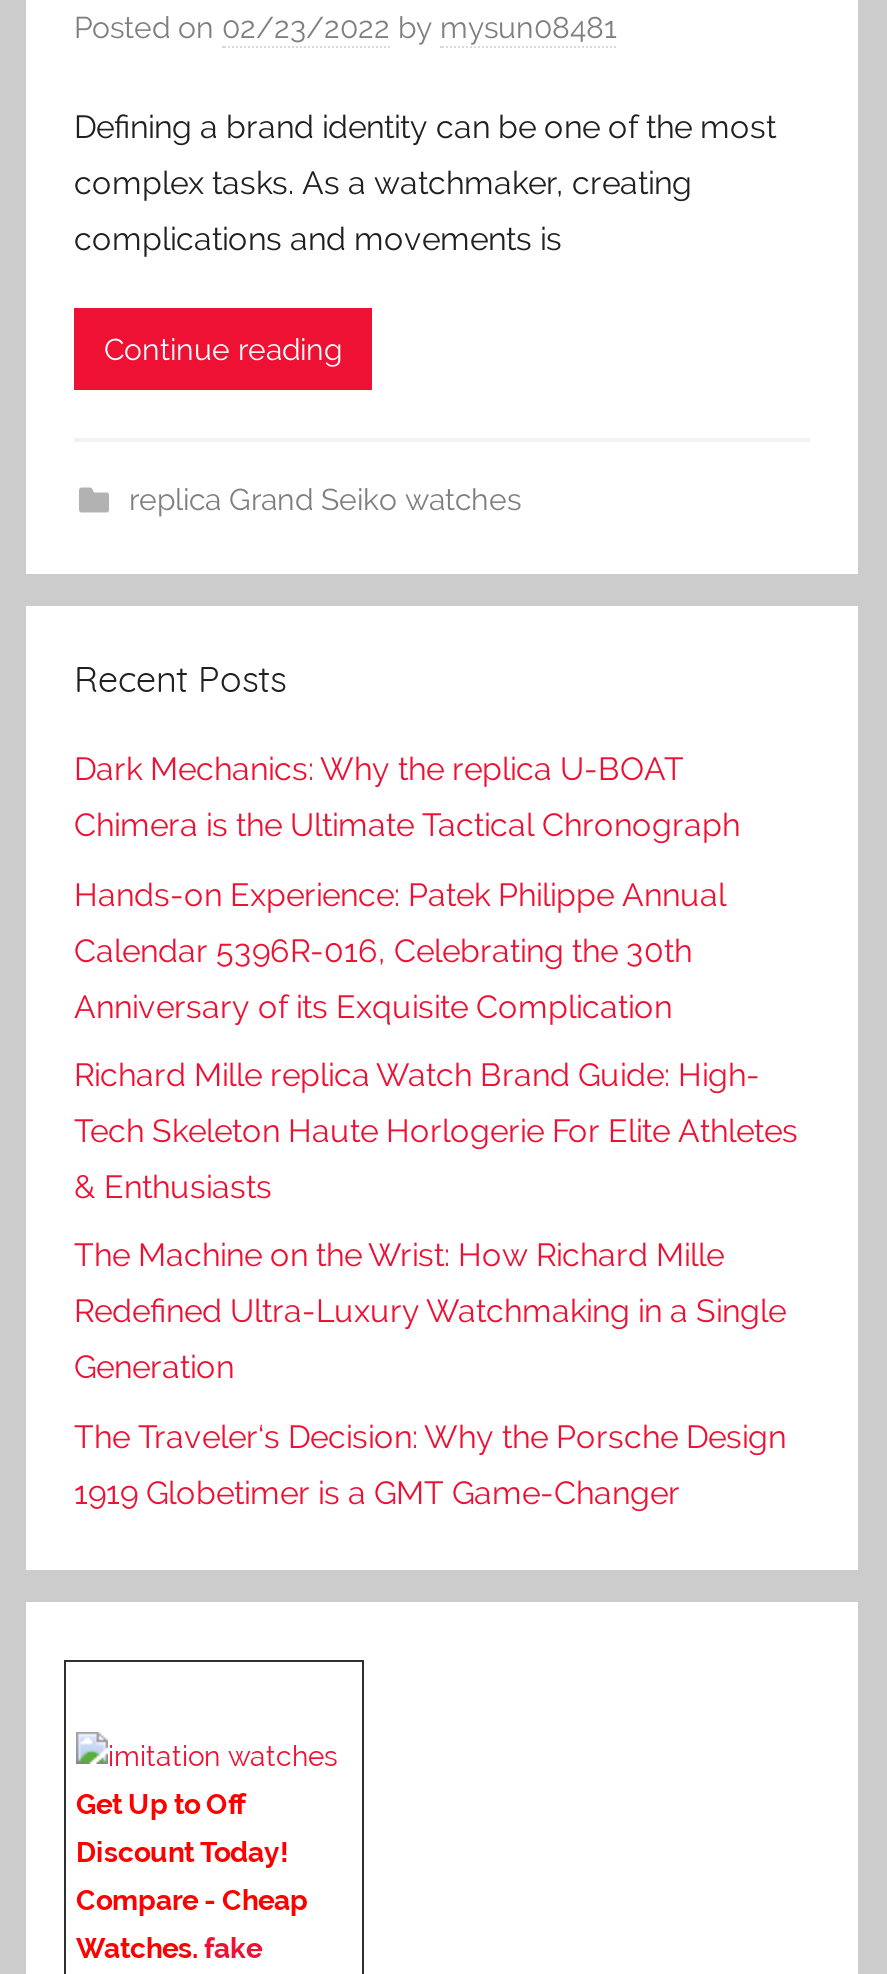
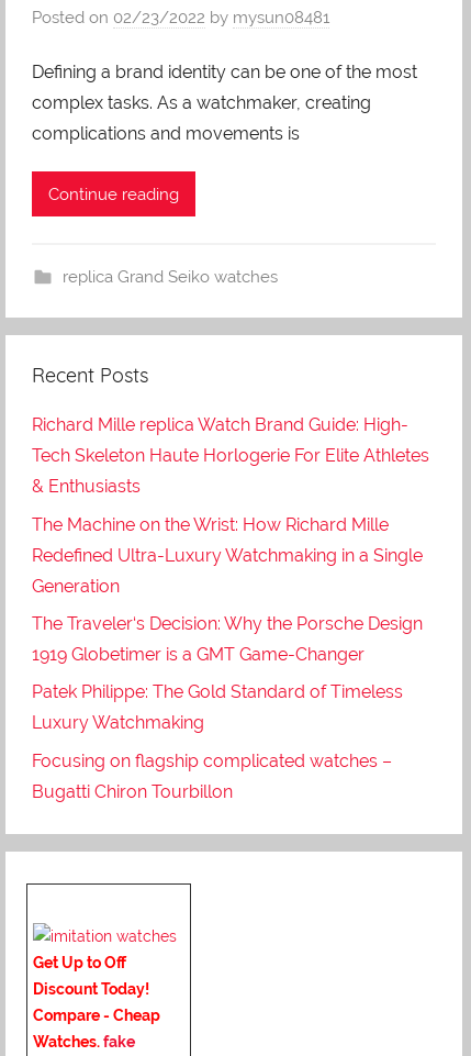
[74,750,740,1025] Dark Mechanics: Why the replica U-BOAT | Chimera is the Ultimate Tactical Chronograph | Hands-on Experience: Patek Philippe Annual | Calendar 5396R-016, Celebrating the 30th | Anniversary of its Exquisite Complication -> none
moved [74,1056,798,1511] -> [32,414,429,665]: Richard Mille replica Watch Brand Guide: High- | Tech Skeleton Haute Horlogerie For Elite Athletes | & Enthusiasts | The Machine on the Wrist: How Richard Mille | Redefined Ultra-Luxury Watchmaking in a Single | Generation | The Traveler‘s Decision: Why the Porsche Design | 1919 Globetimer is a GMT Game-Changer
none -> [32,682,403,802] Patek Philippe: The Gold Standard of Timeless | Luxury Watchmaking | Focusing on flagship complicated watches – | Bugatti Chiron Tourbillon

